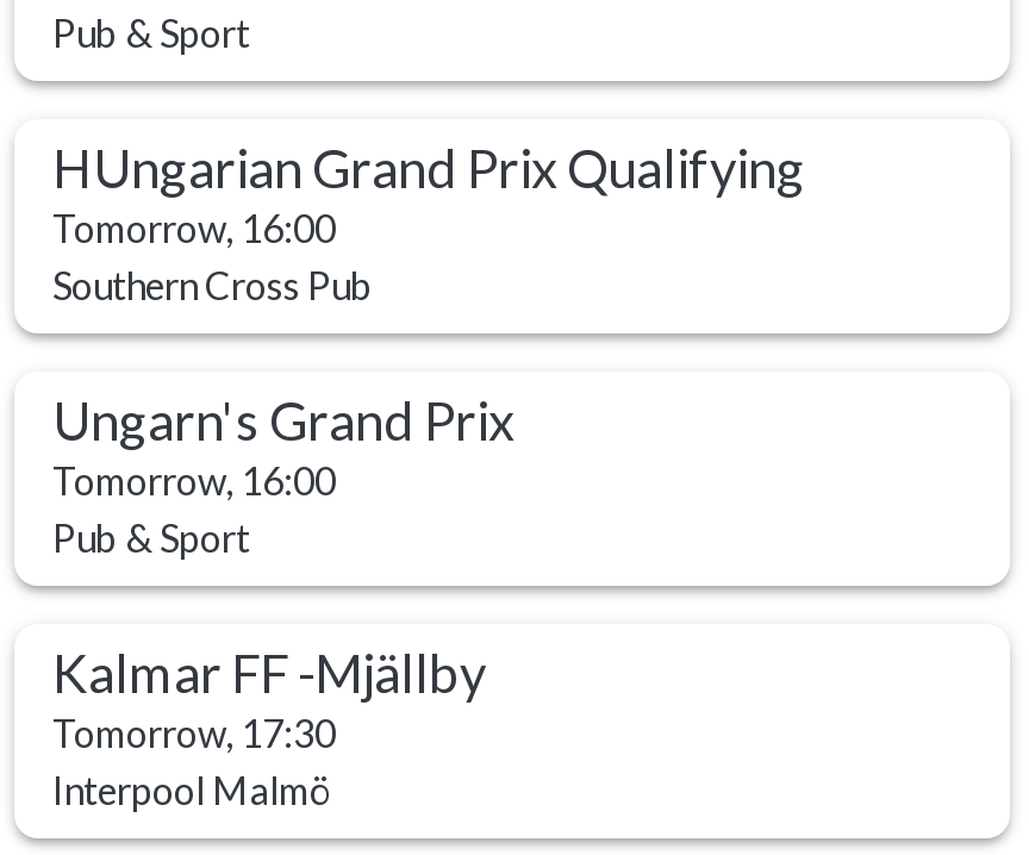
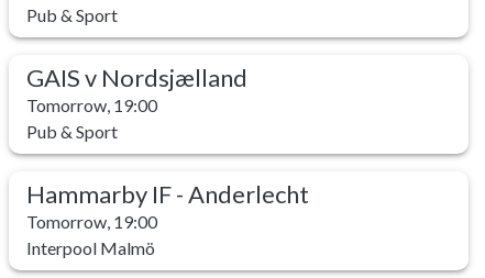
[52,136,805,503] HUngarian Grand Prix Qualifying | Tomorrow, 16:00 | Southern Cross Pub | Ungarn's Grand Prix | Tomorrow, 16:00 -> [26,63,247,115] GAIS v Nordsjælland | Tomorrow, 19:00
[52,641,486,755] Kalmar FF -Mjällby | Tomorrow, 17:30 -> [26,179,309,232] Hammarby IF - Anderlecht | Tomorrow, 19:00

